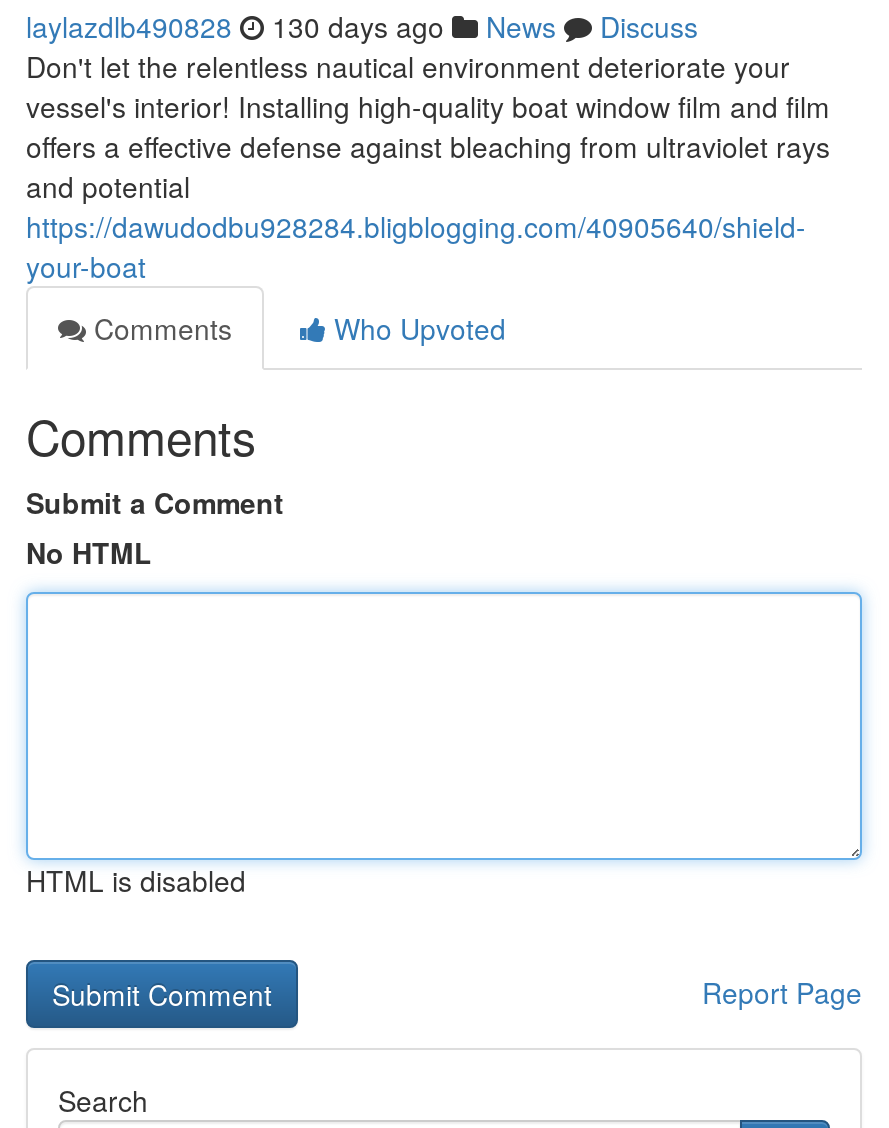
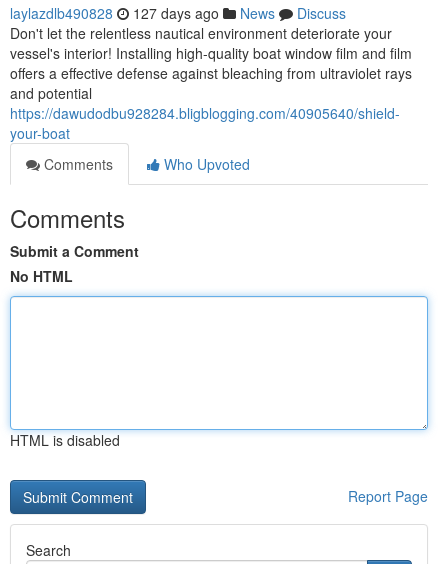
[26,6,698,46] laylazdlb490828 130 days ago News Discuss -> [10,3,346,23] laylazdlb490828 127 days ago News Discuss

